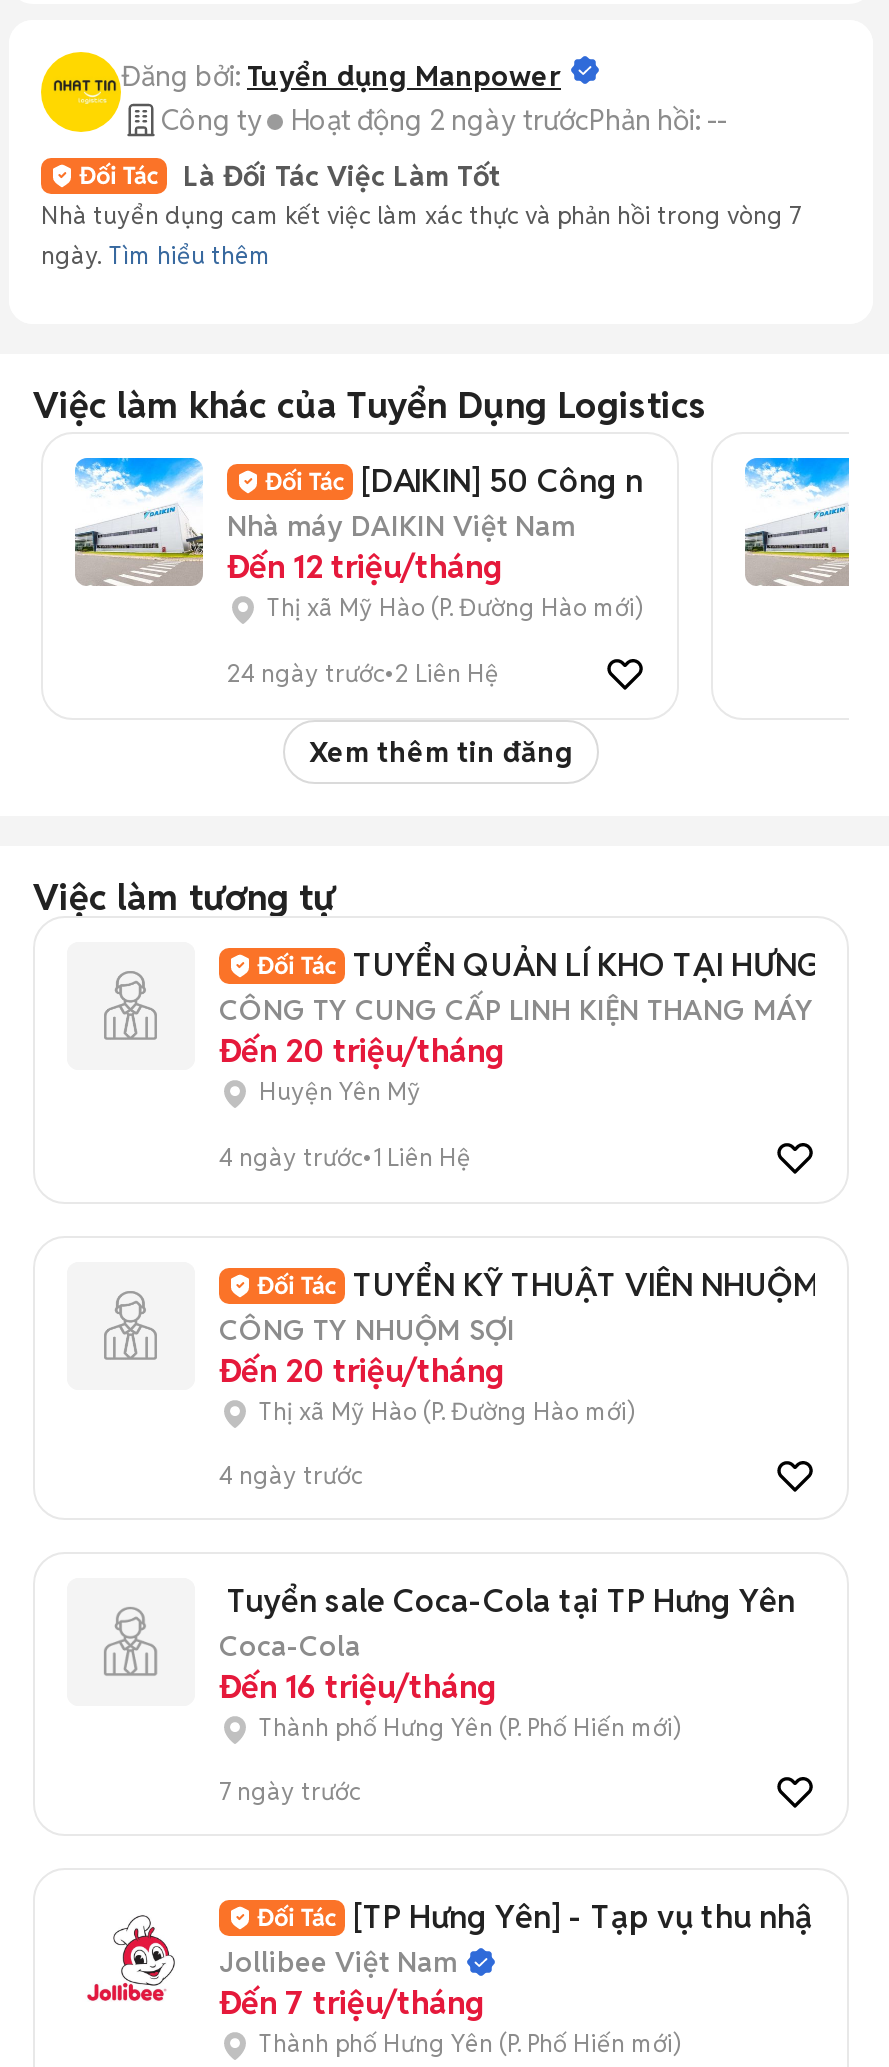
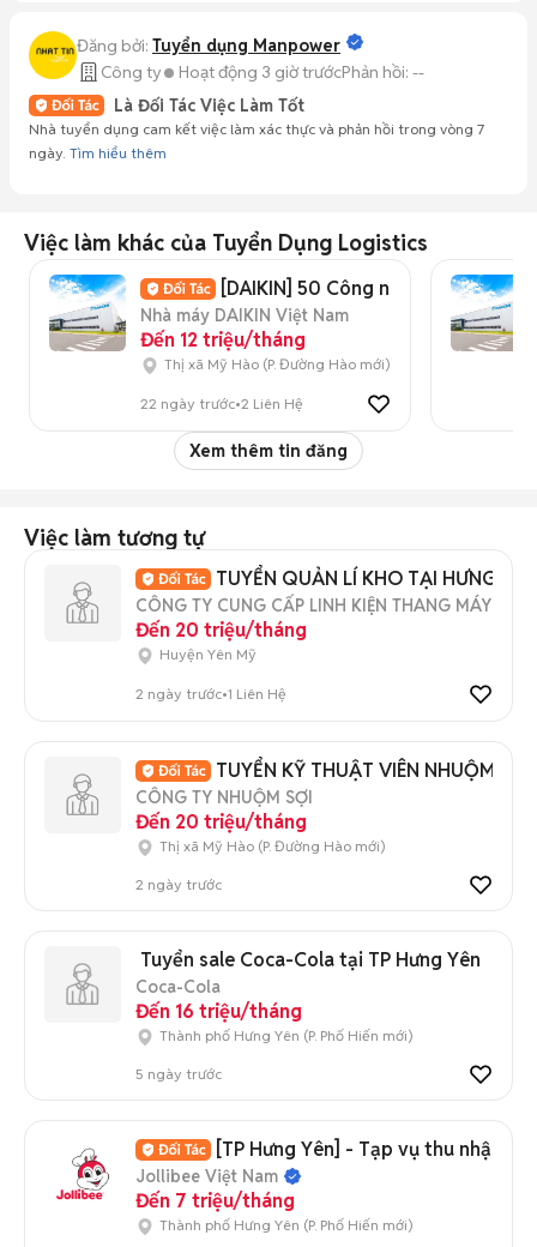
[291,101,727,137] Hoạt động 2 ngày trướcPhản hồi: -- -> [179,61,424,82] Hoạt động 3 giờ trướcPhản hồi: --
[227,657,499,687] 24 ngày trước 2 Liên Hệ -> [140,394,303,412] 22 ngày trước 2 Liên Hệ
[219,1141,471,1171] 4 ngày trước 1 Liên Hệ -> [135,684,286,702] 2 ngày trước 1 Liên Hệ
[219,1459,363,1489] 4 ngày trước -> [135,875,222,893] 2 ngày trước
[219,1775,361,1805] 7 ngày trước -> [135,1064,222,1082] 5 ngày trước

